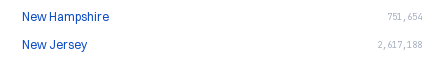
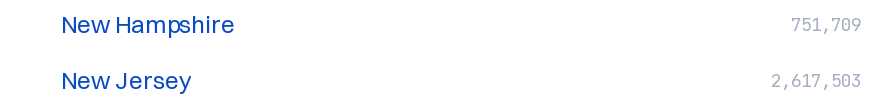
[387,10,422,22] 751,654 -> [791,12,861,36] 751,709
[377,38,422,50] 2,617,188 -> [771,68,861,92] 2,617,503

